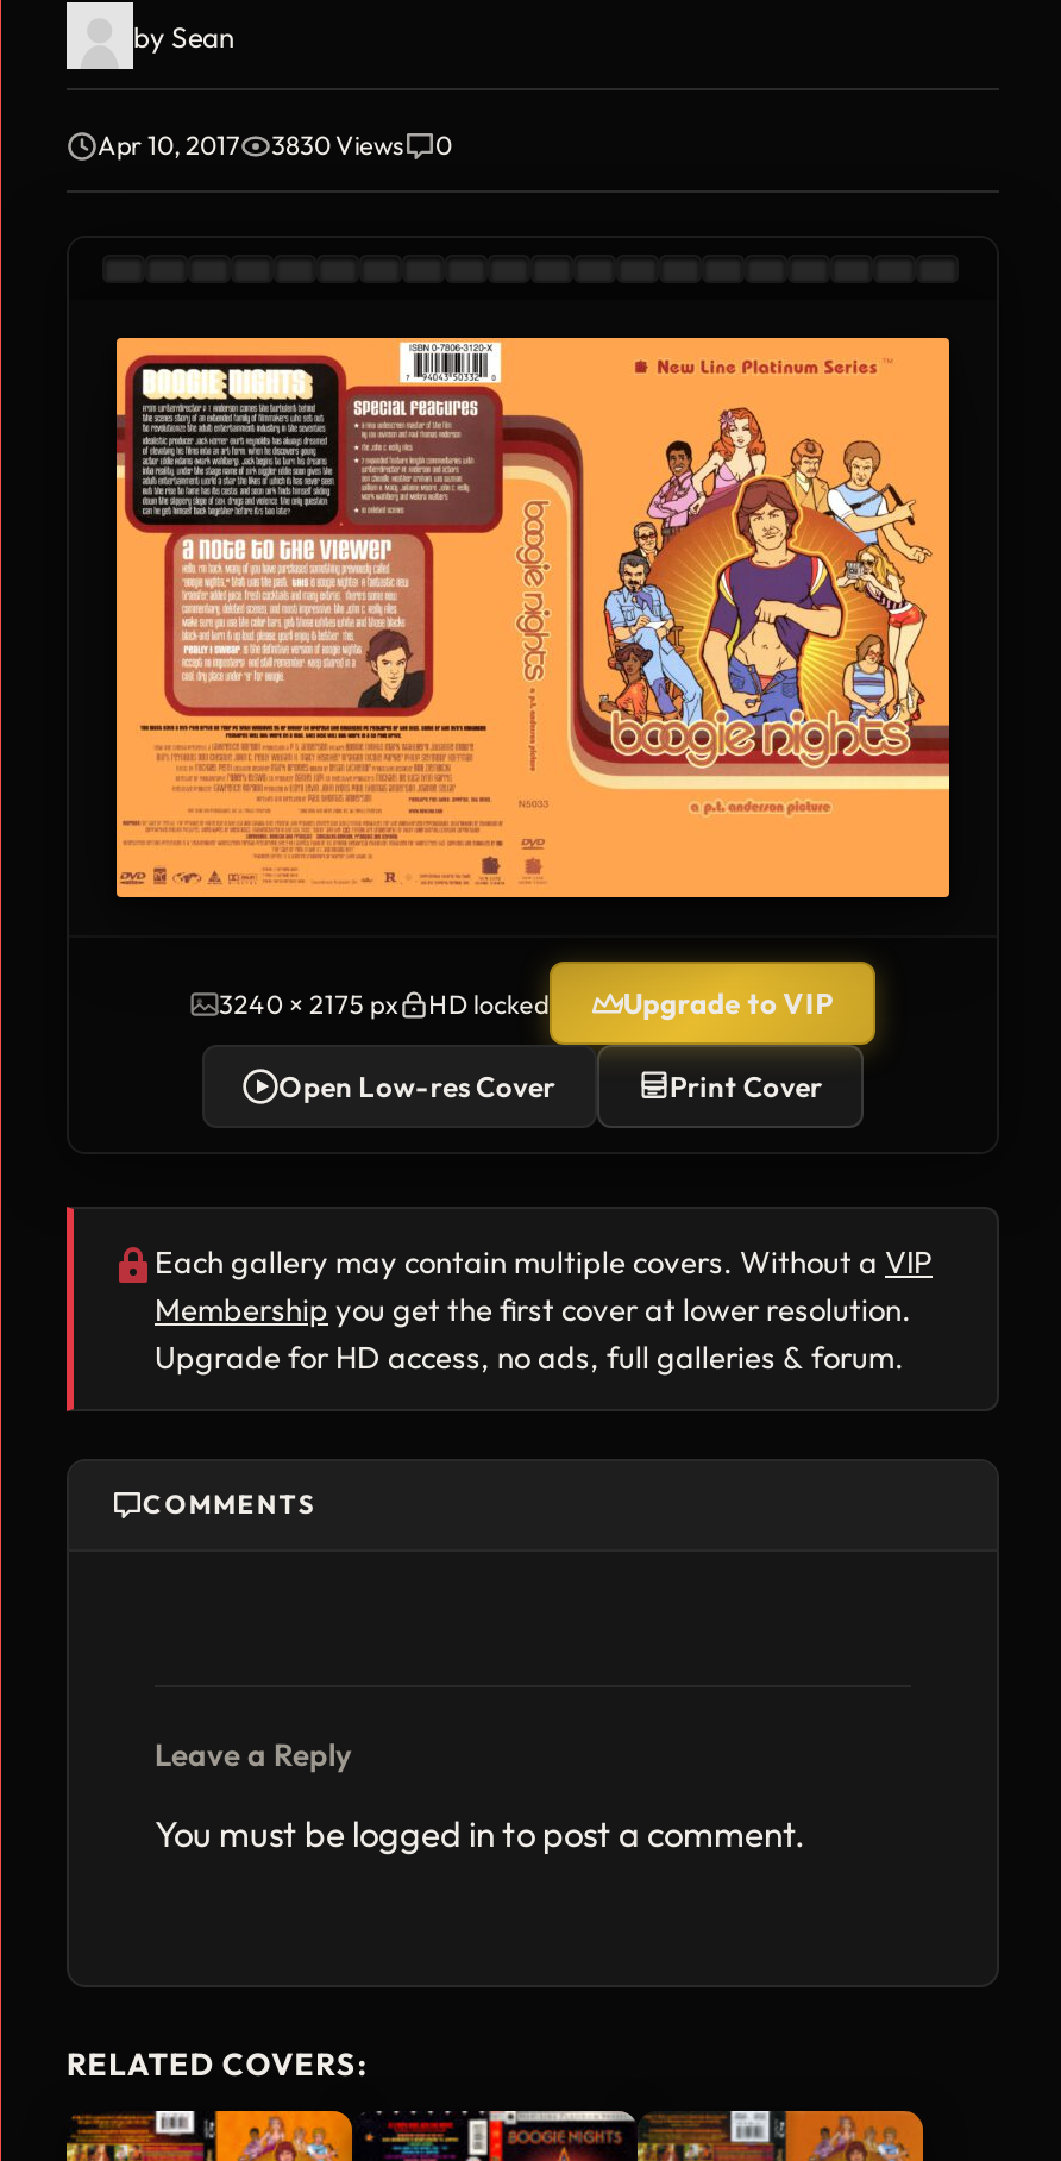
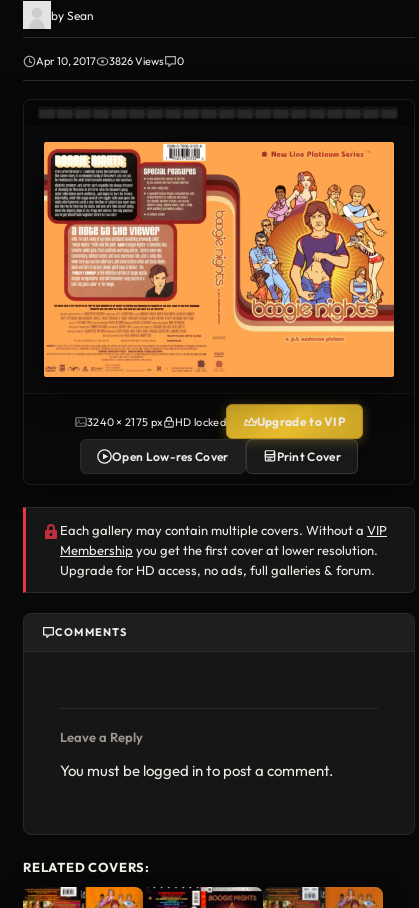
[271,129,404,162] 3830 Views -> [109,54,164,68] 3826 Views

